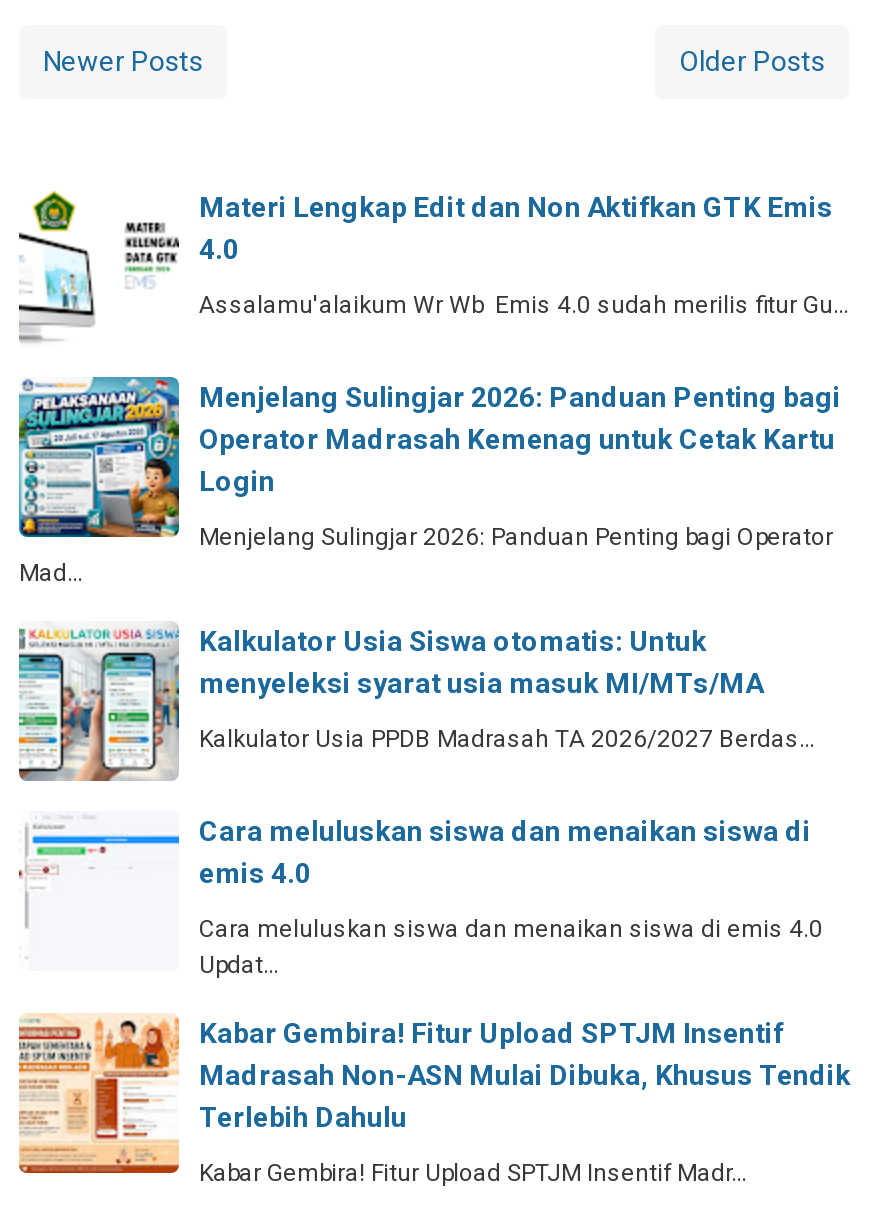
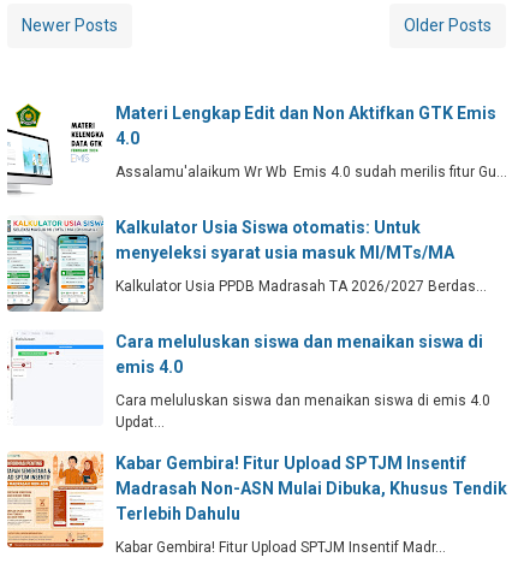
[17,375,841,587] [image] | Menjelang Sulingjar 2026: Panduan Penting bagi | Operator Madrasah Kemenag untuk Cetak Kartu | Login | Menjelang Sulingjar 2026: Panduan Penting bagi Operator | Mad… -> none

